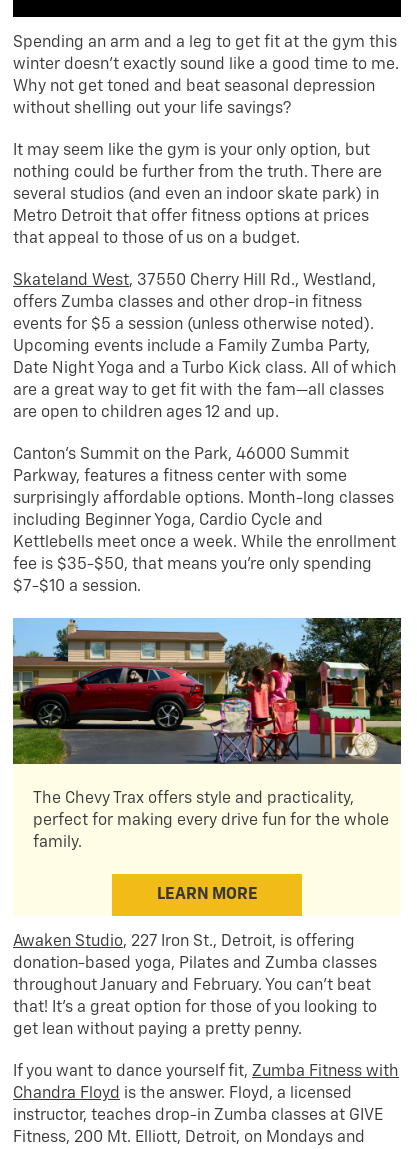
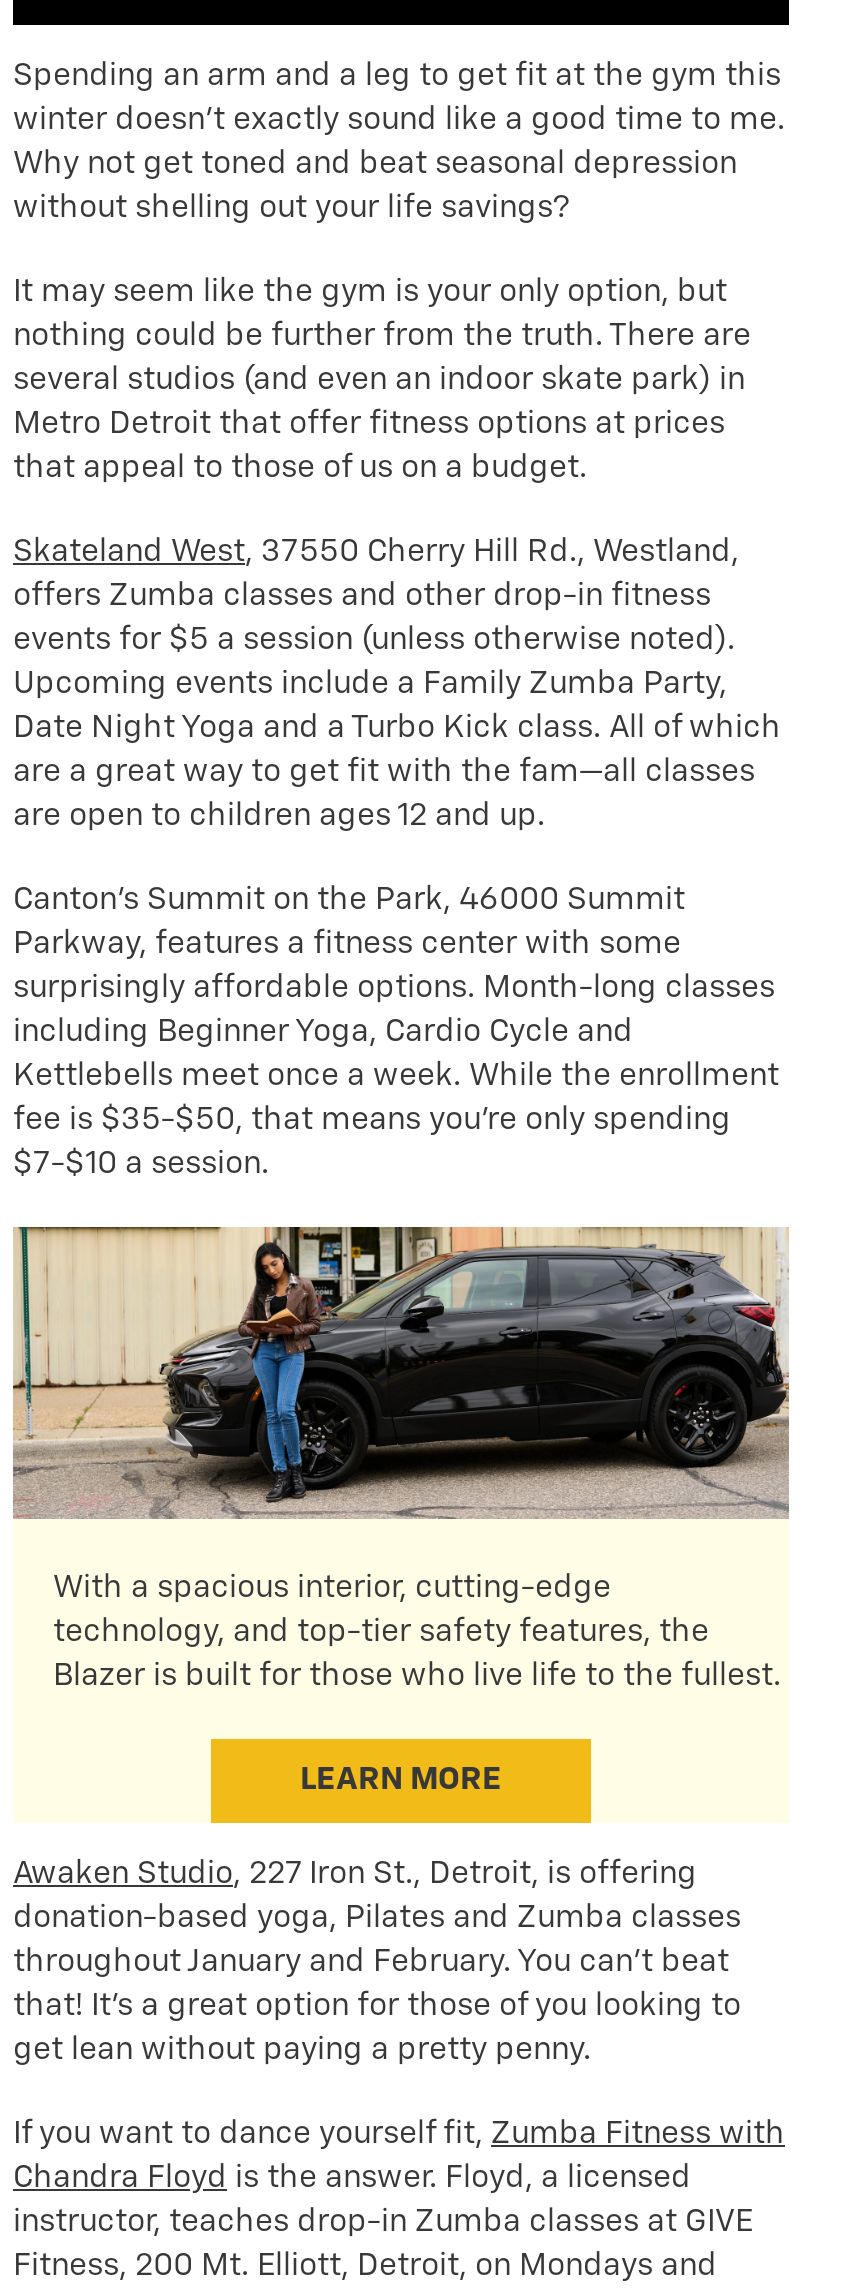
[12,617,402,851] [image] | The Chevy Trax offers style and practicality, | perfect for making every drive fun for the whole | family. -> [13,1225,789,1692] [image] | With a spacious interior, cutting-edge | technology, and top-tier safety features, the | Blazer is built for those who live life to the fullest.

